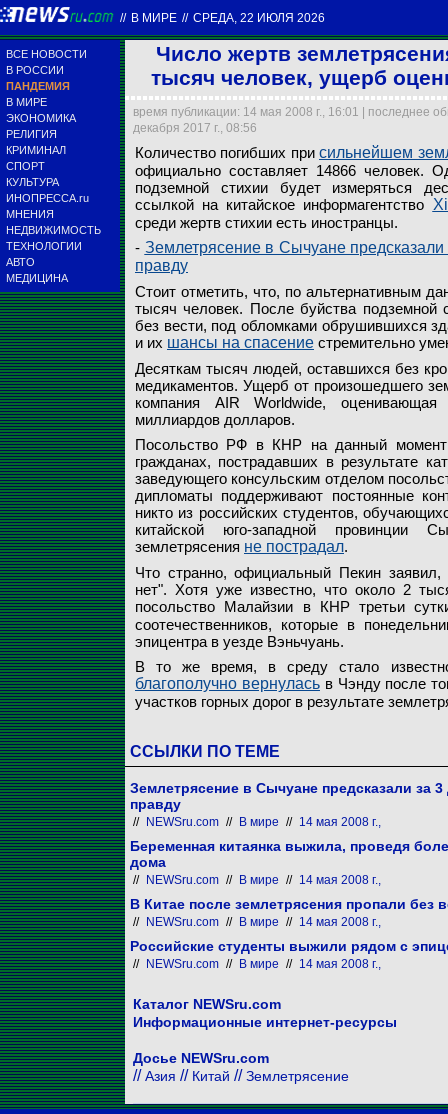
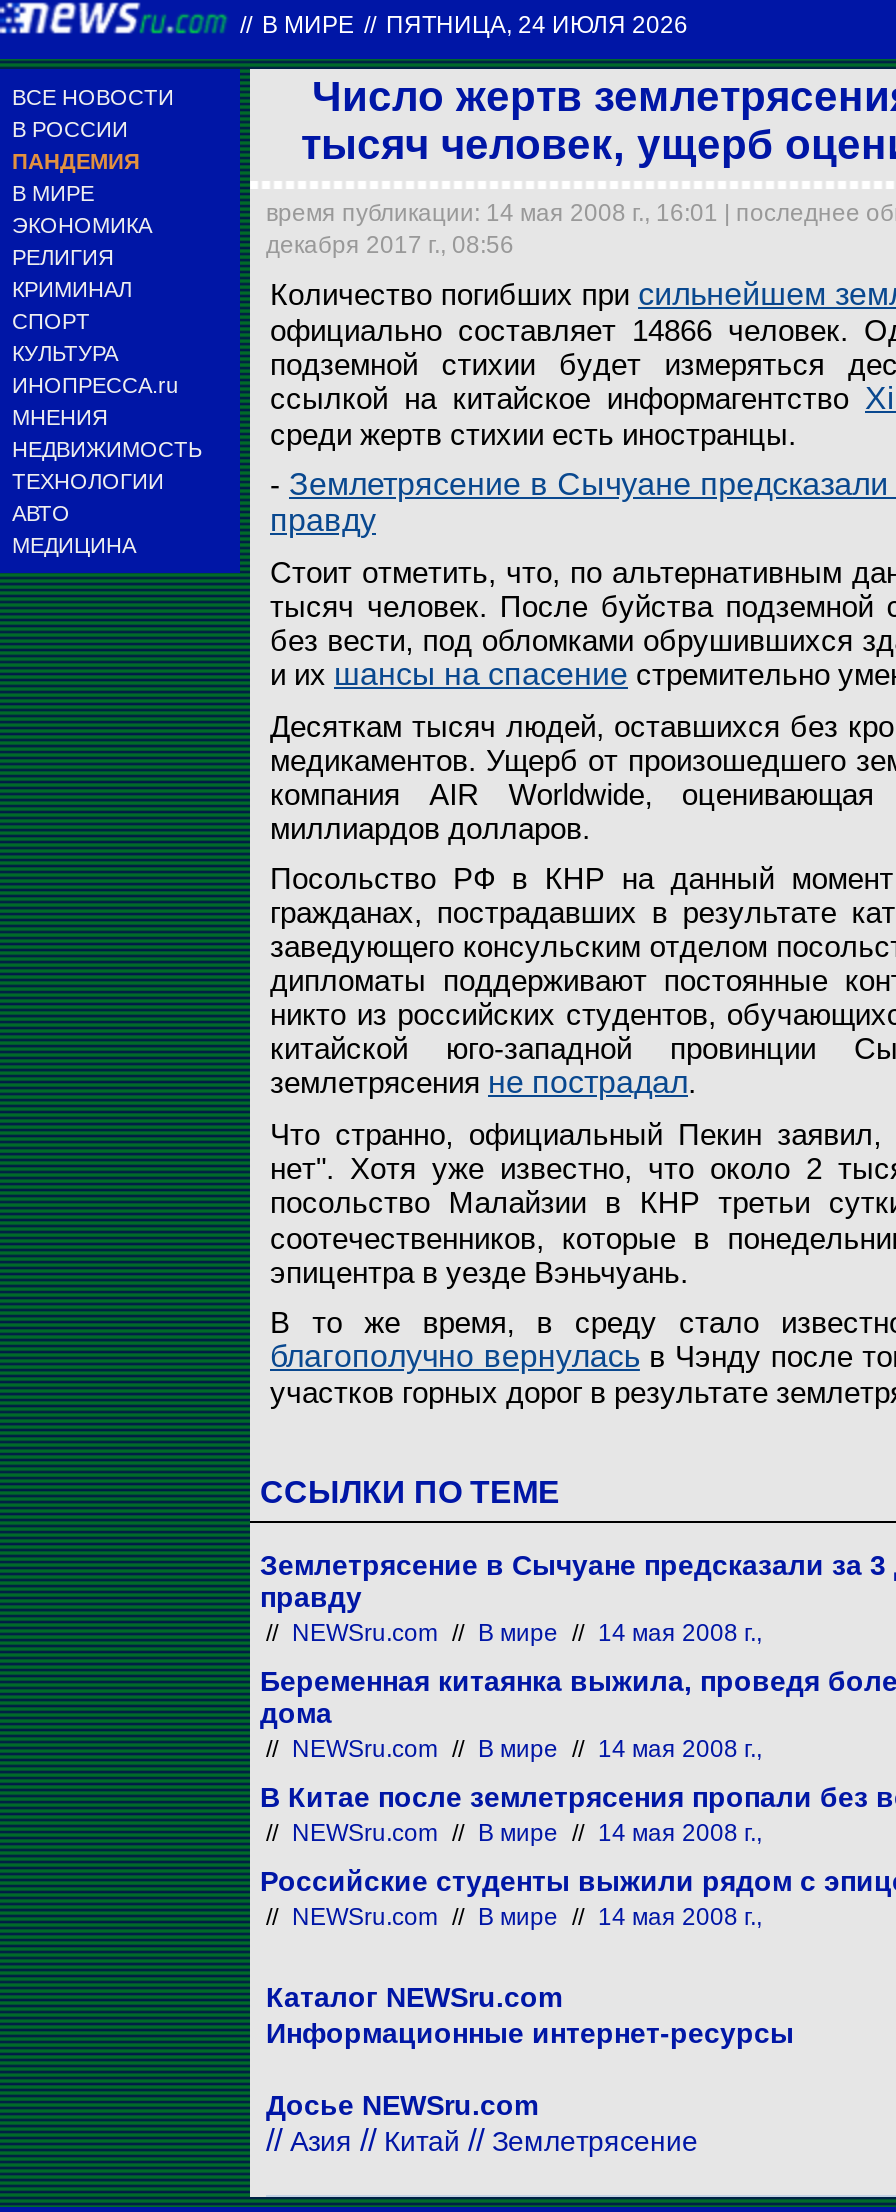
[120,10,325,24] // В МИРЕ // СРЕДА, 22 ИЮЛЯ 2026 -> [240,10,688,38] // В МИРЕ // ПЯТНИЦА, 24 ИЮЛЯ 2026

